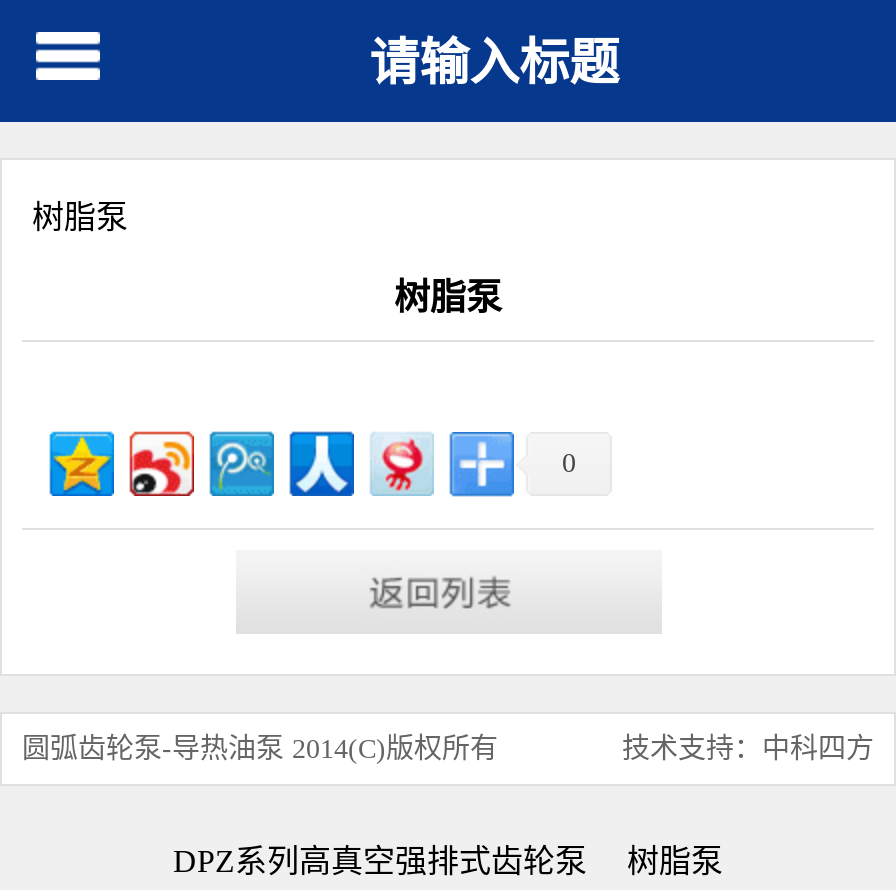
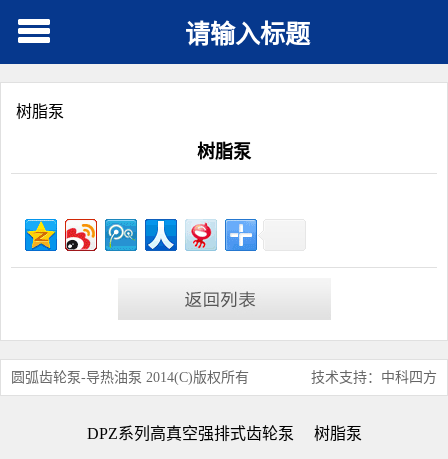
[562,448,576,478] 0 -> none

